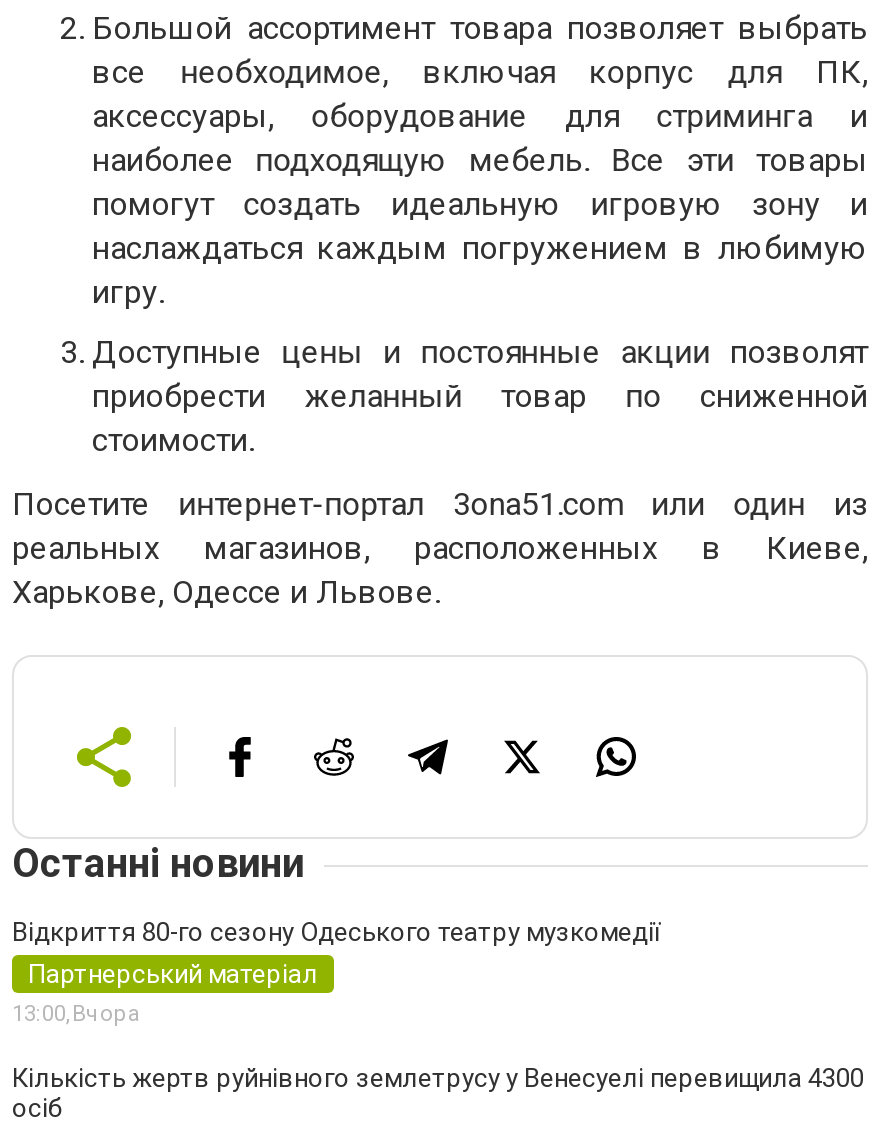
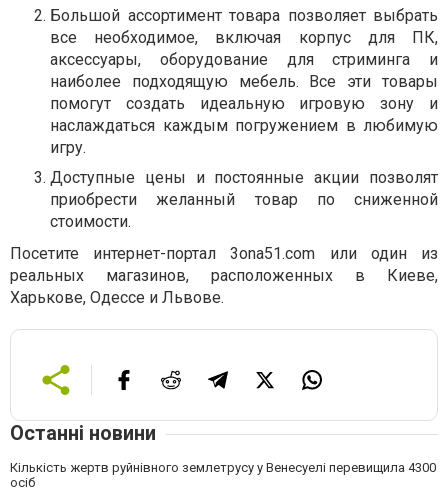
[12,917,660,1027] Відкриття 80-го сезону Одеського театру музкомедії | Партнерський матеріал | 13:00, Вчора -> none

